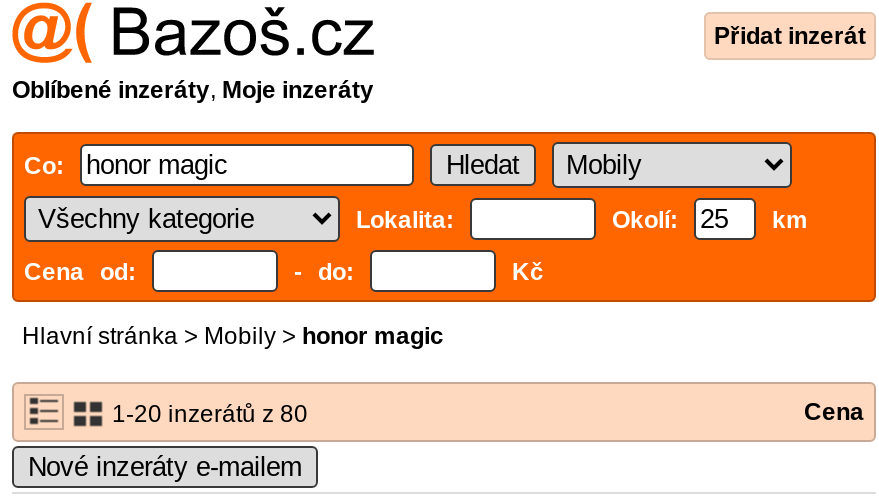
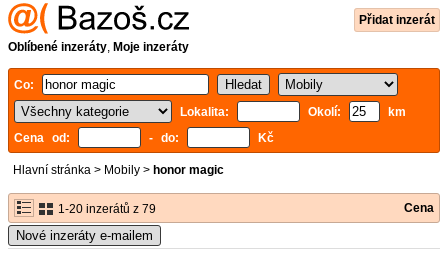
[106,400,308,428] 1-20 inzerátů z 80 -> [55,202,156,216] 1-20 inzerátů z 79

